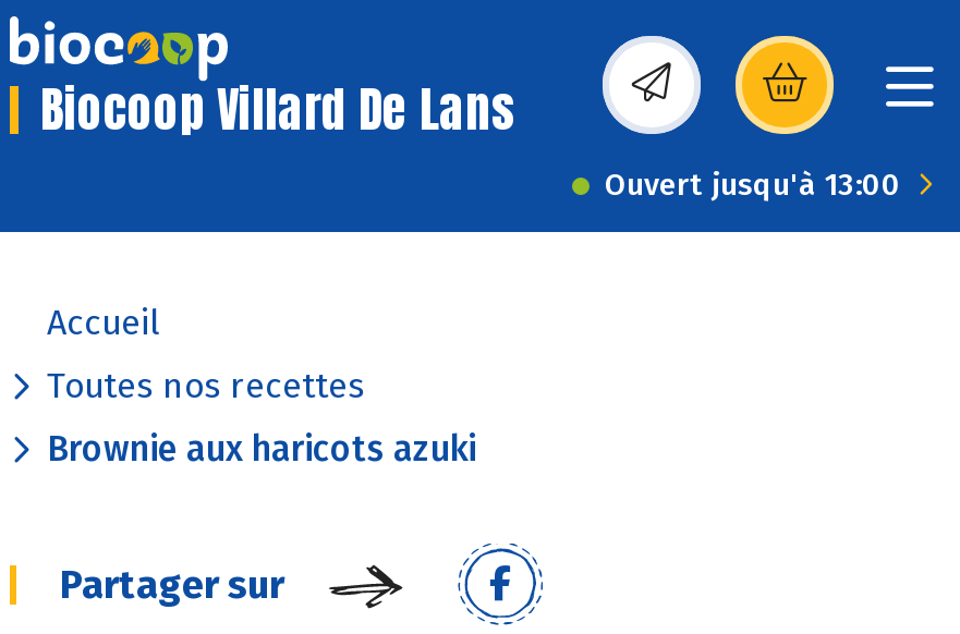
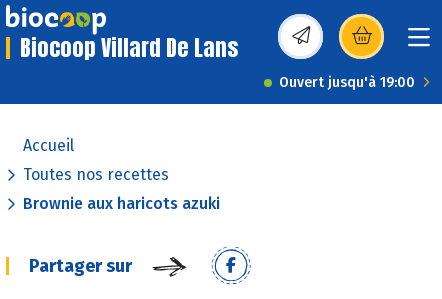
[605,167,901,204] Ouvert jusqu'à 13:00 -> [279,74,415,91] Ouvert jusqu'à 19:00

